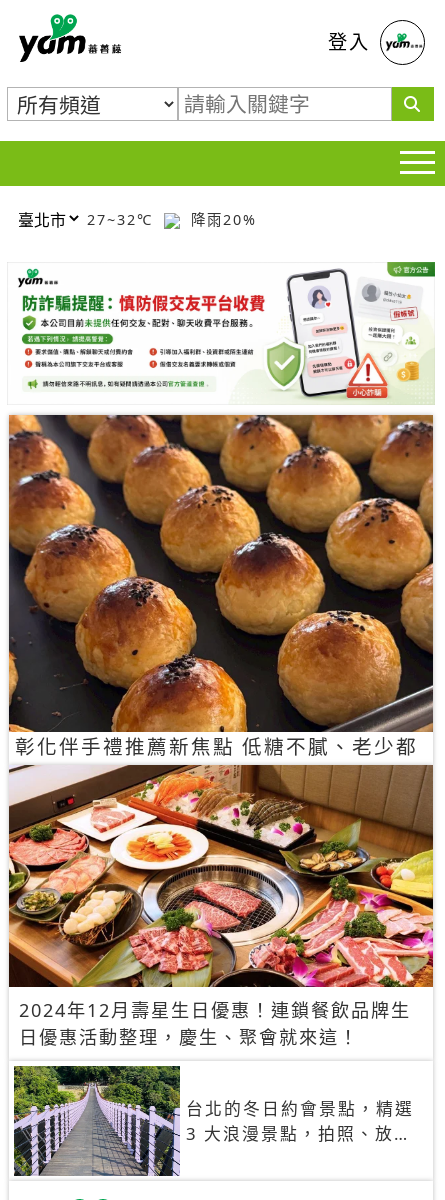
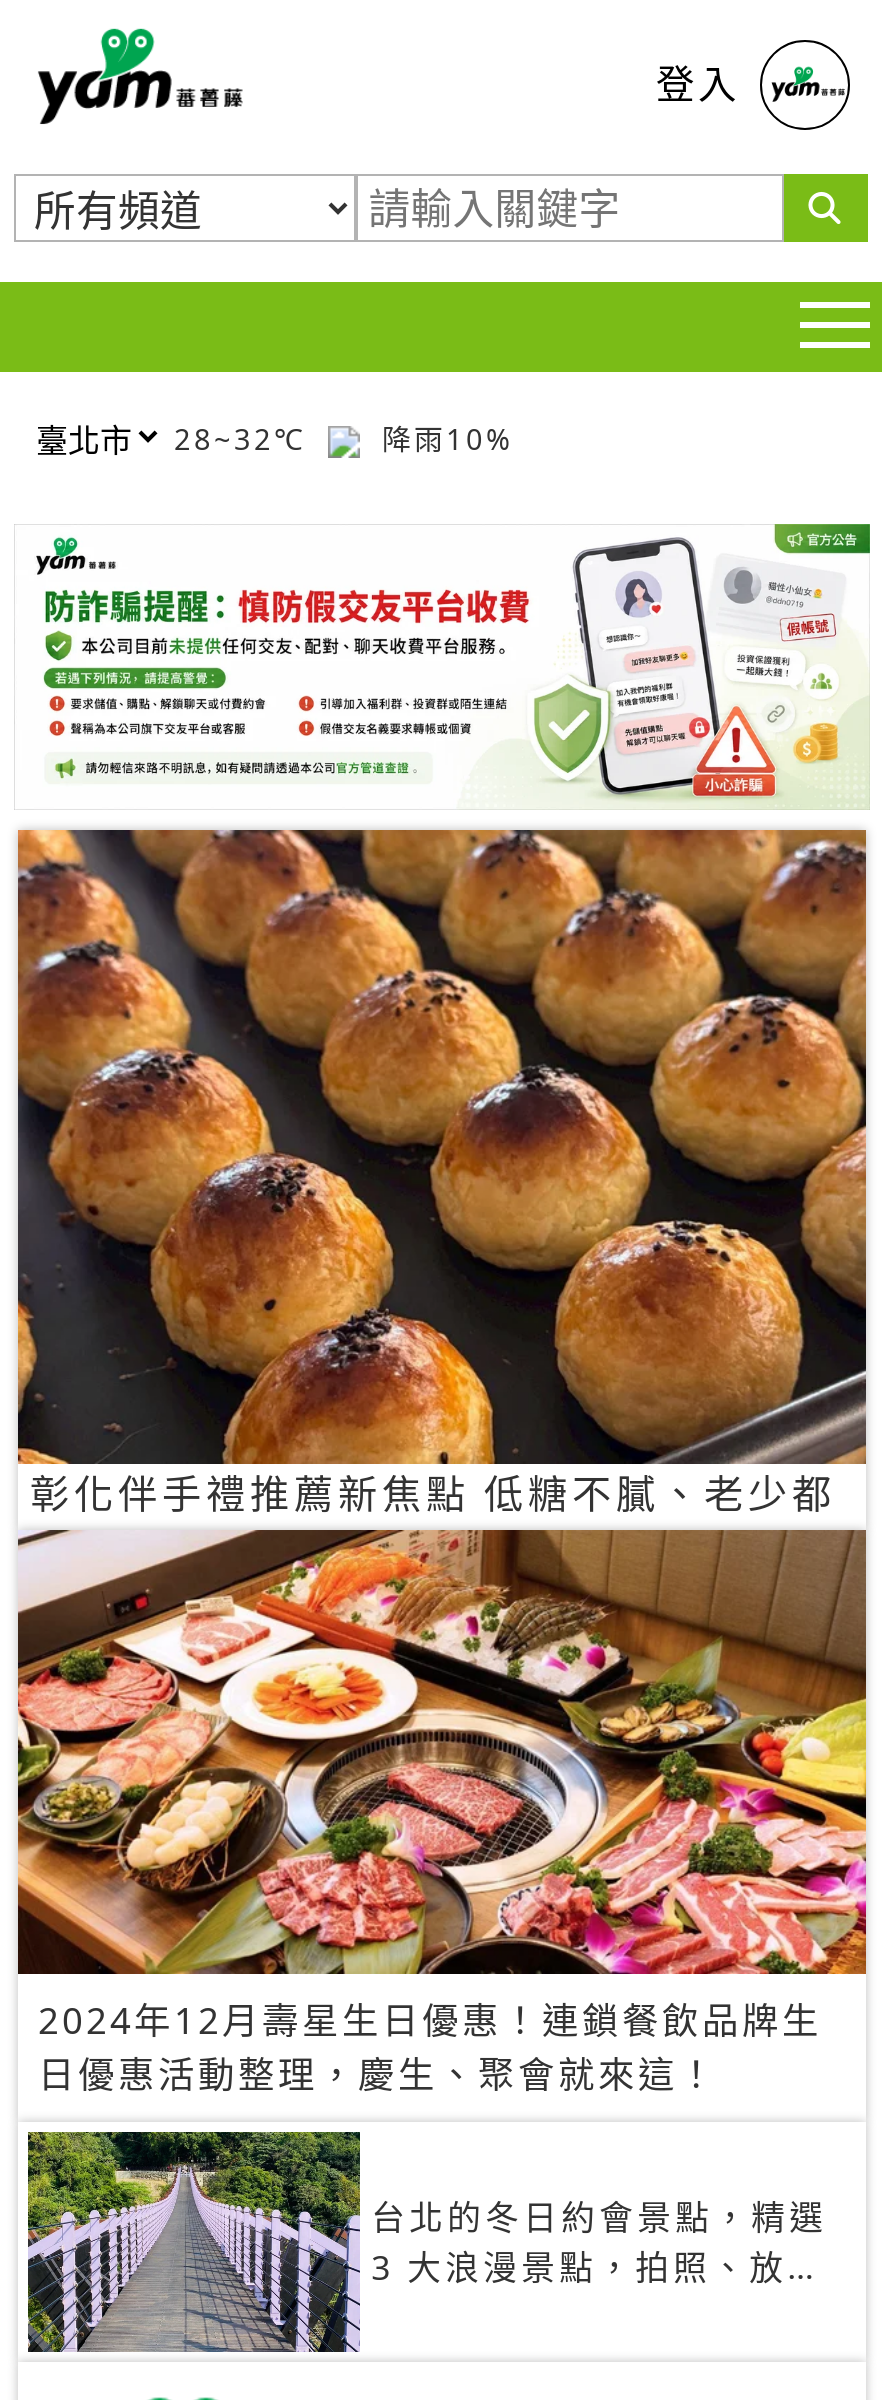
[87,209,159,228] 27~32℃ -> [174,419,318,457] 28~32℃
[185,209,257,228] 降雨20% -> [370,419,514,457] 降雨10%

